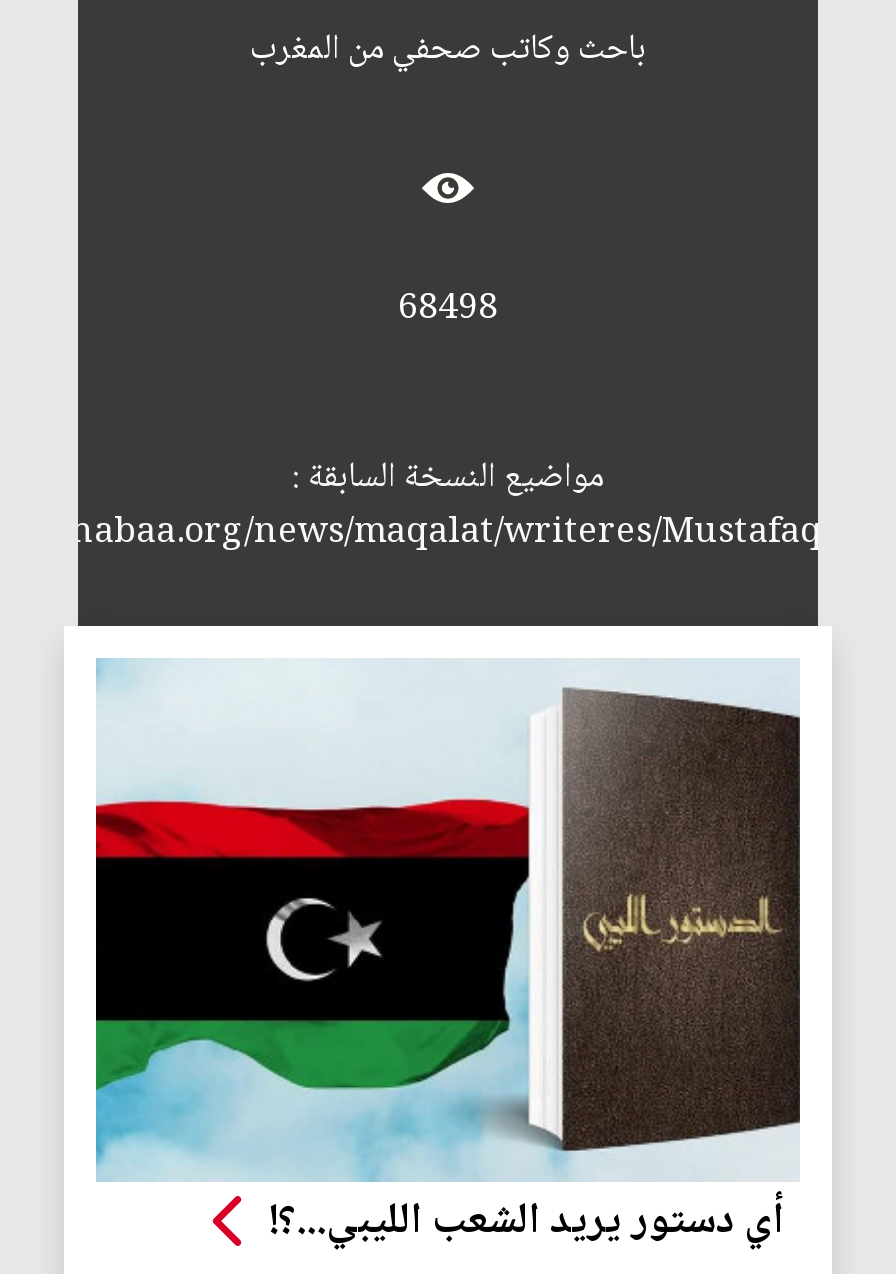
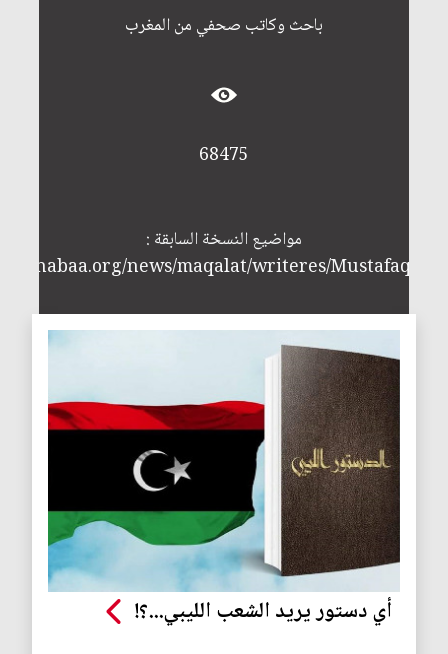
[398,280,498,340] 68498 -> [199,141,249,171] 68475

